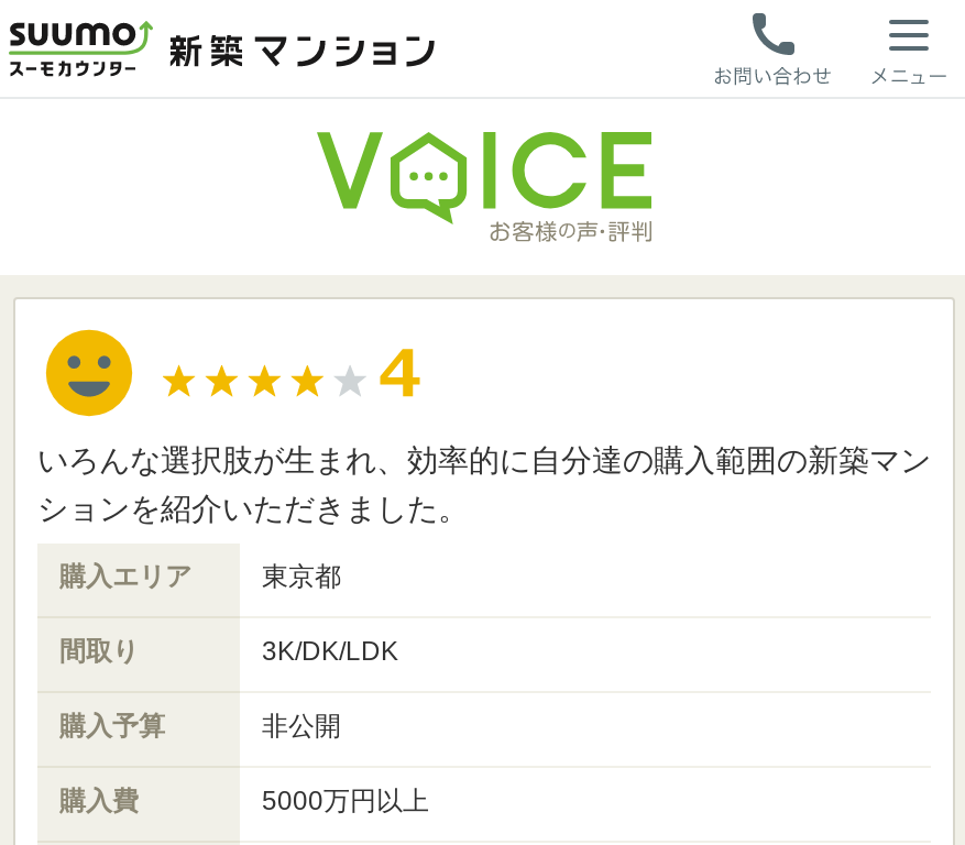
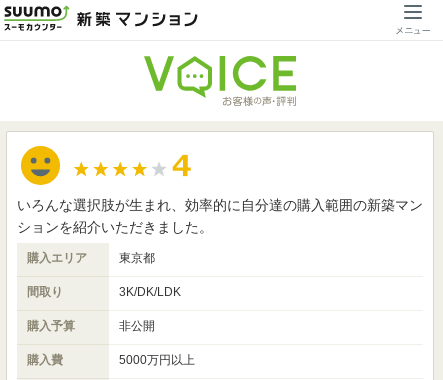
[713,11,830,86] [image] -> none

